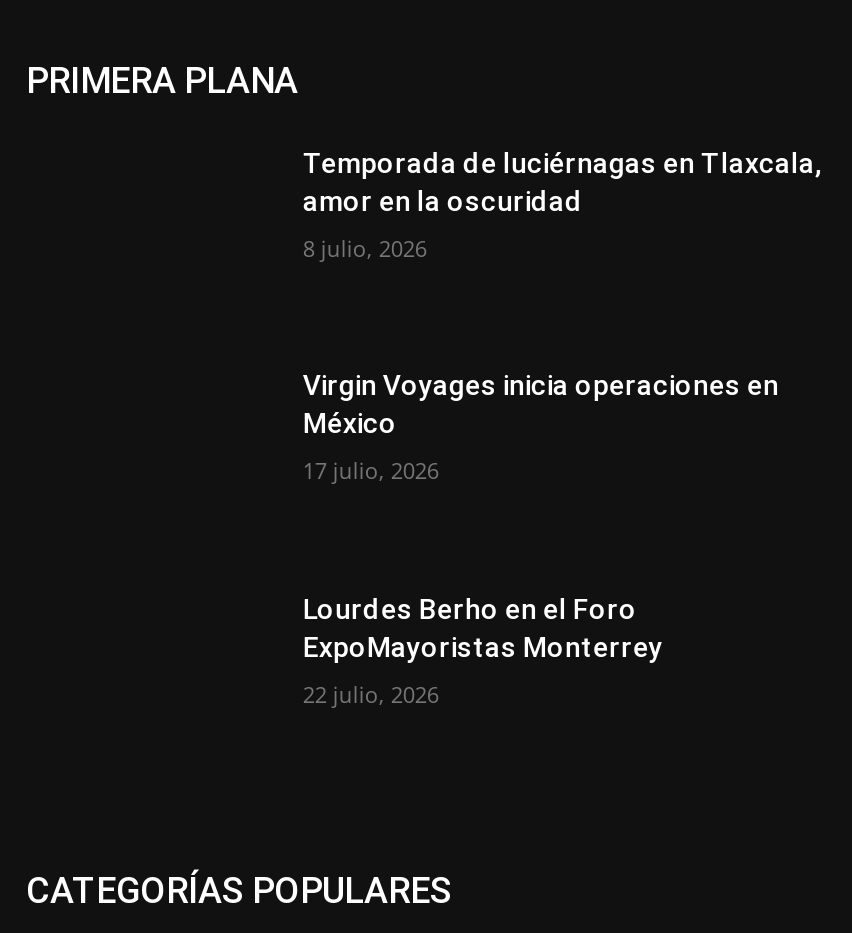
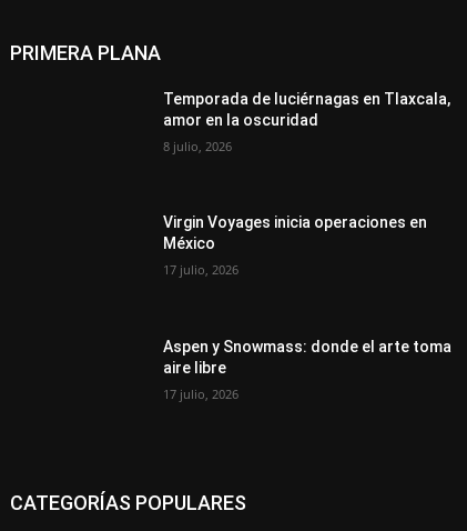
[303,593,663,663] Lourdes Berho en el Foro | ExpoMayoristas Monterrey -> [164,337,452,376] Aspen y Snowmass: donde el arte toma | aire libre
[303,679,439,709] 22 julio, 2026 -> [164,385,239,402] 17 julio, 2026

